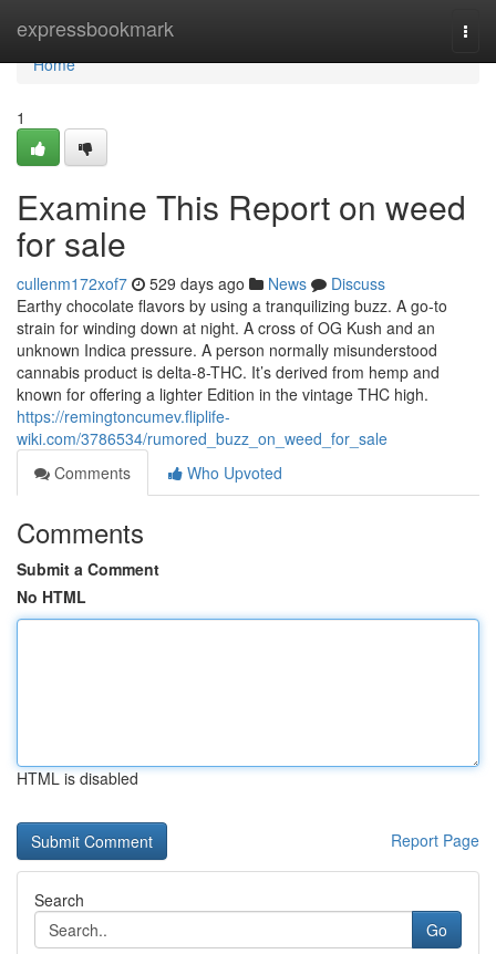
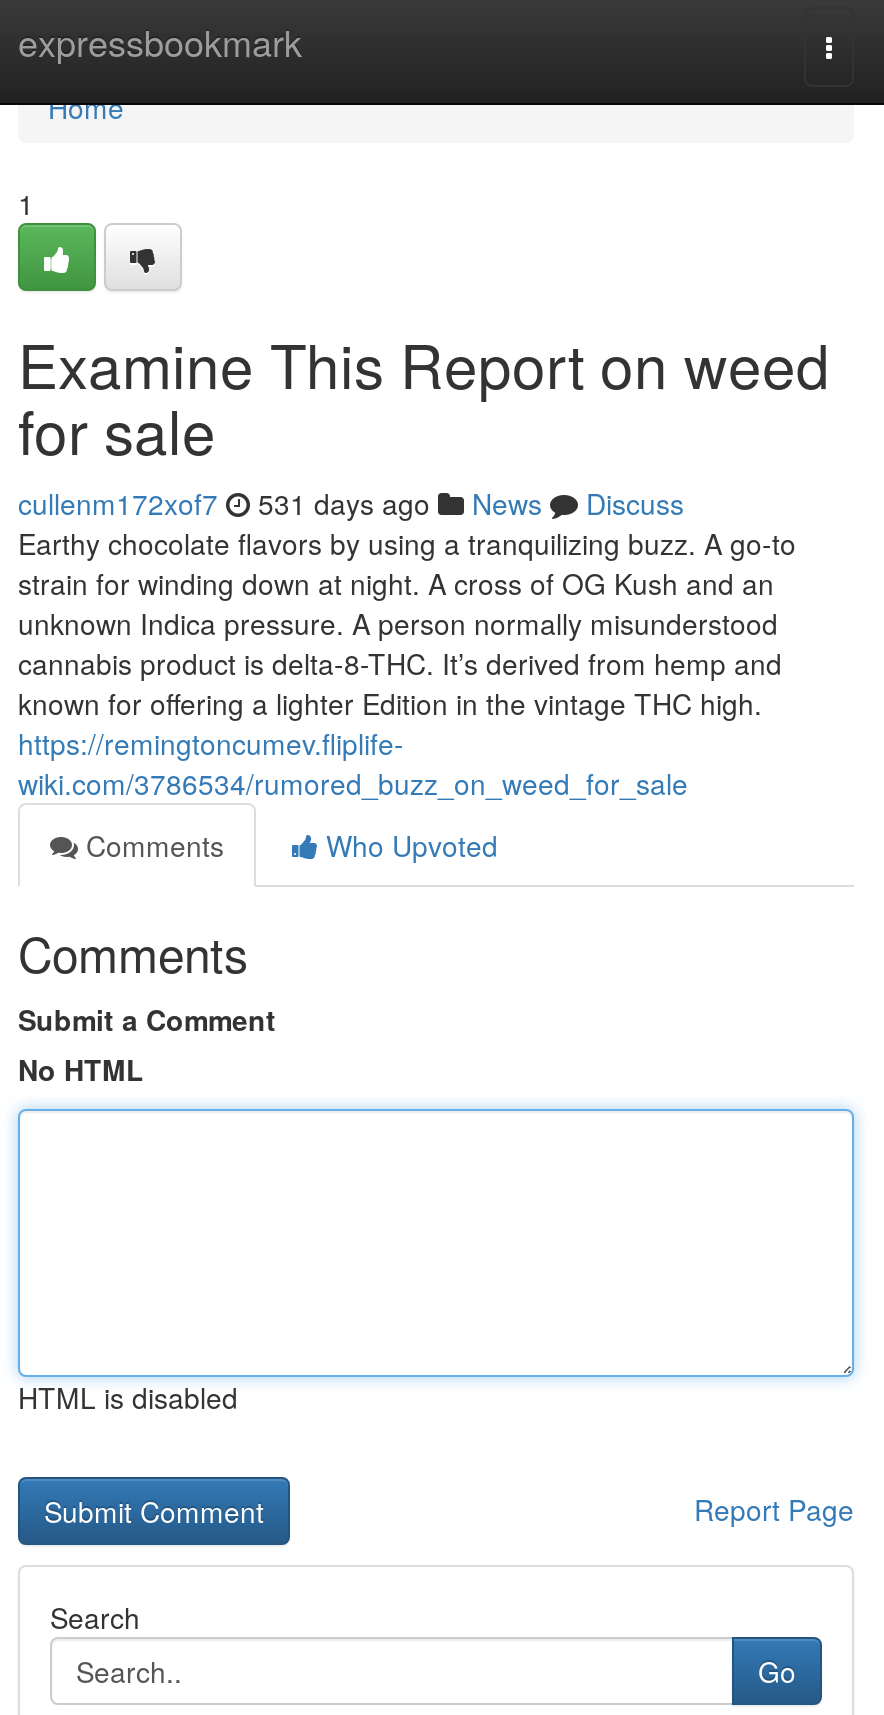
[17,272,385,294] cullenm172xof7 529 days ago News Discuss -> [18,483,684,523] cullenm172xof7 531 days ago News Discuss

